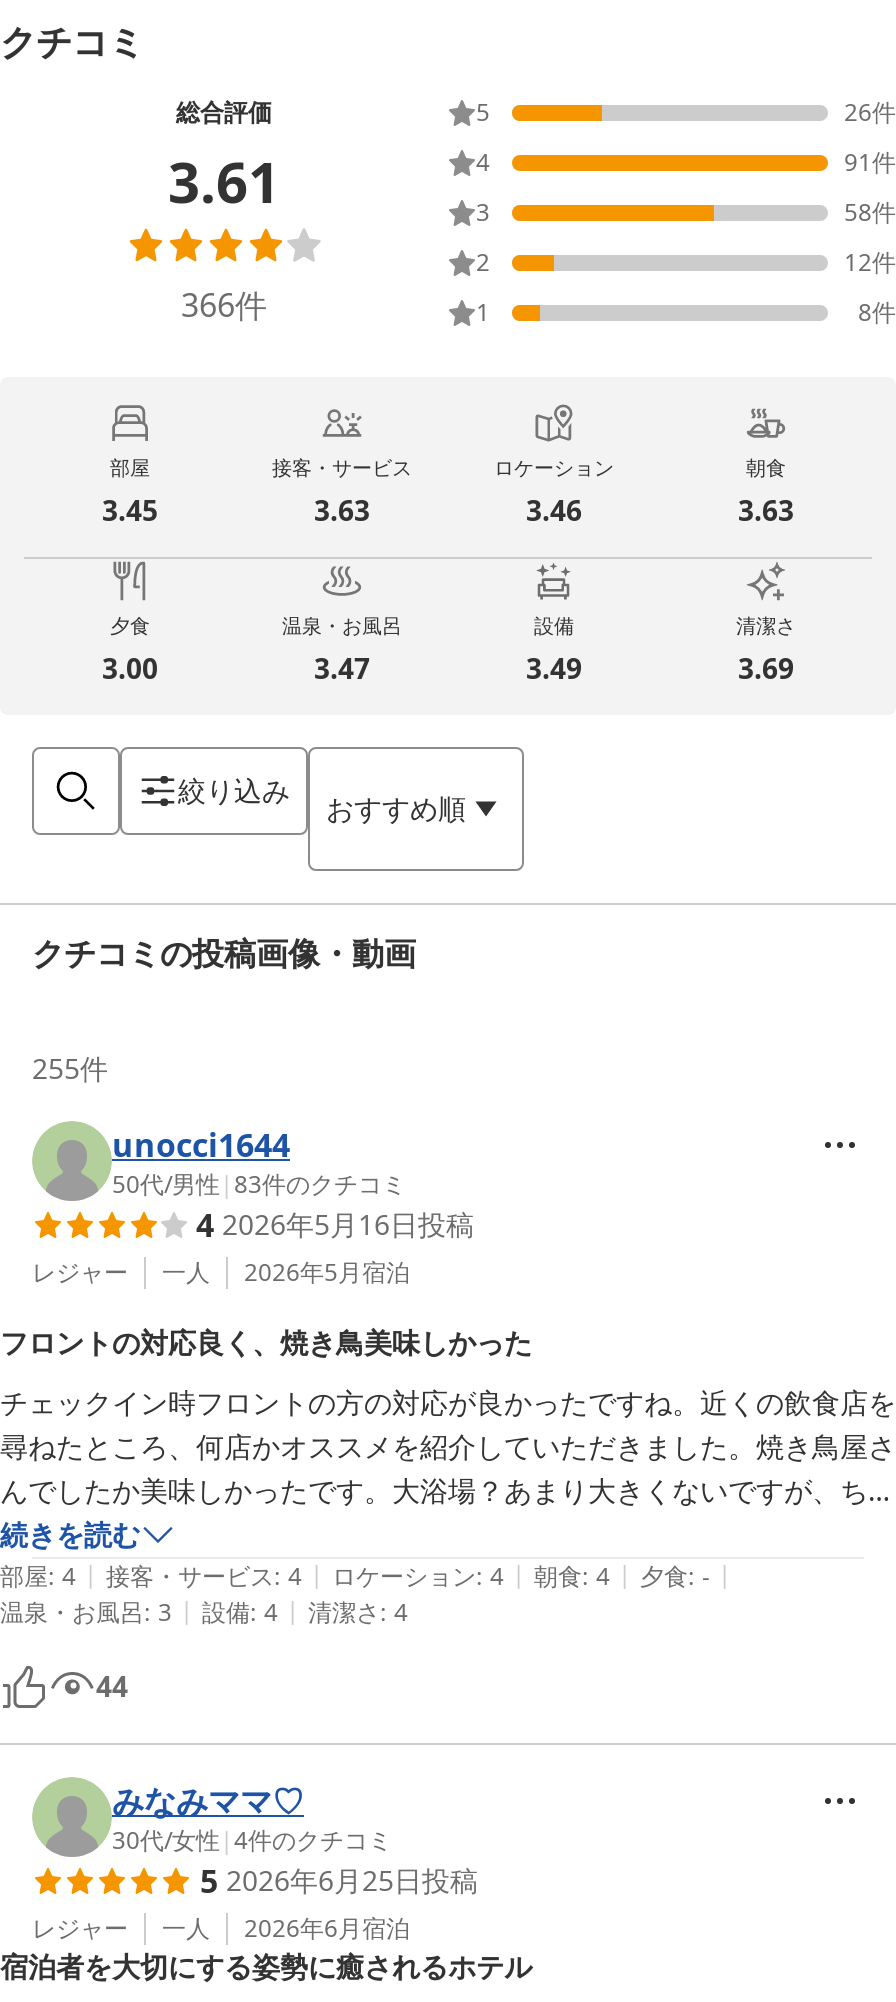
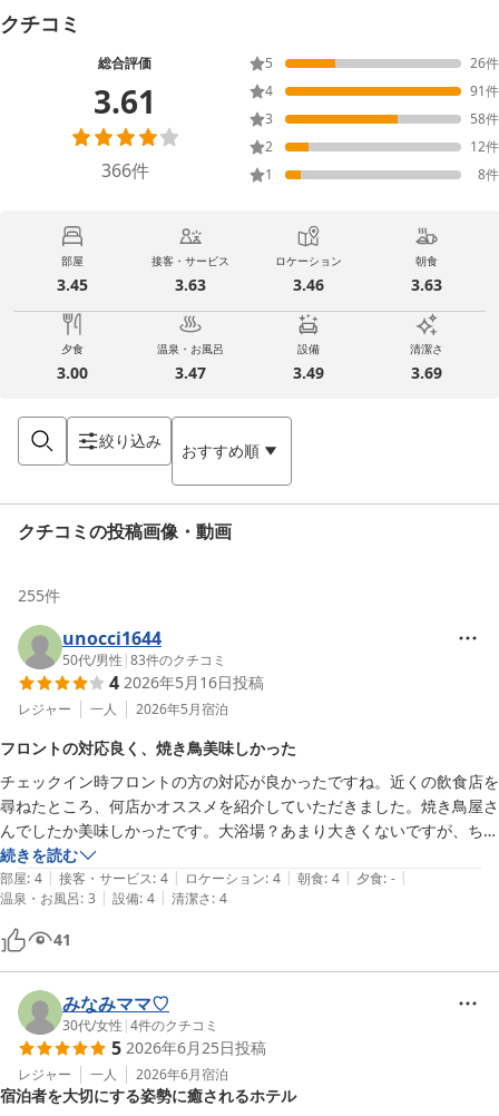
[96,1667,128,1705] 44 -> [53,929,71,950] 41

